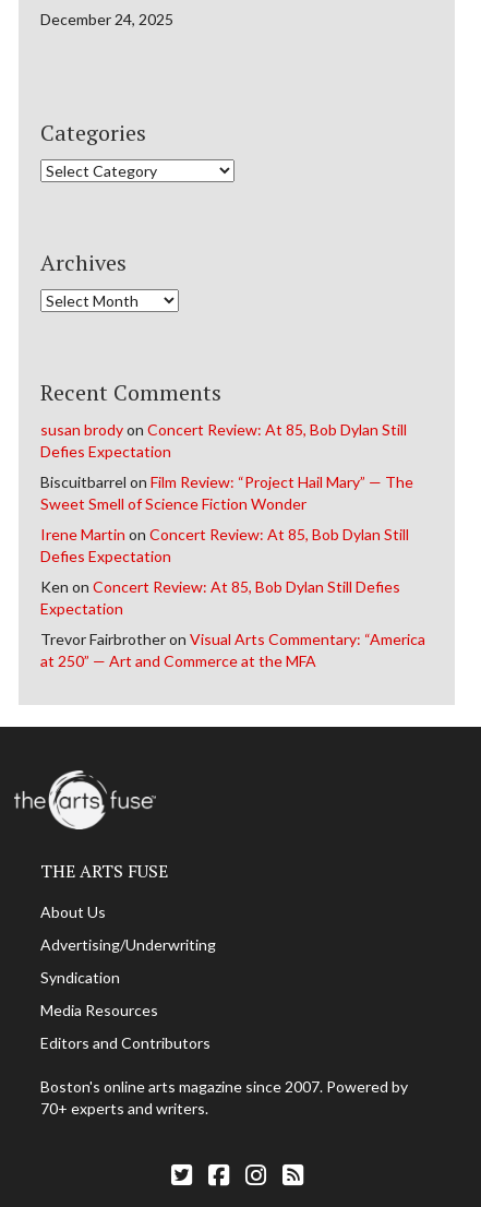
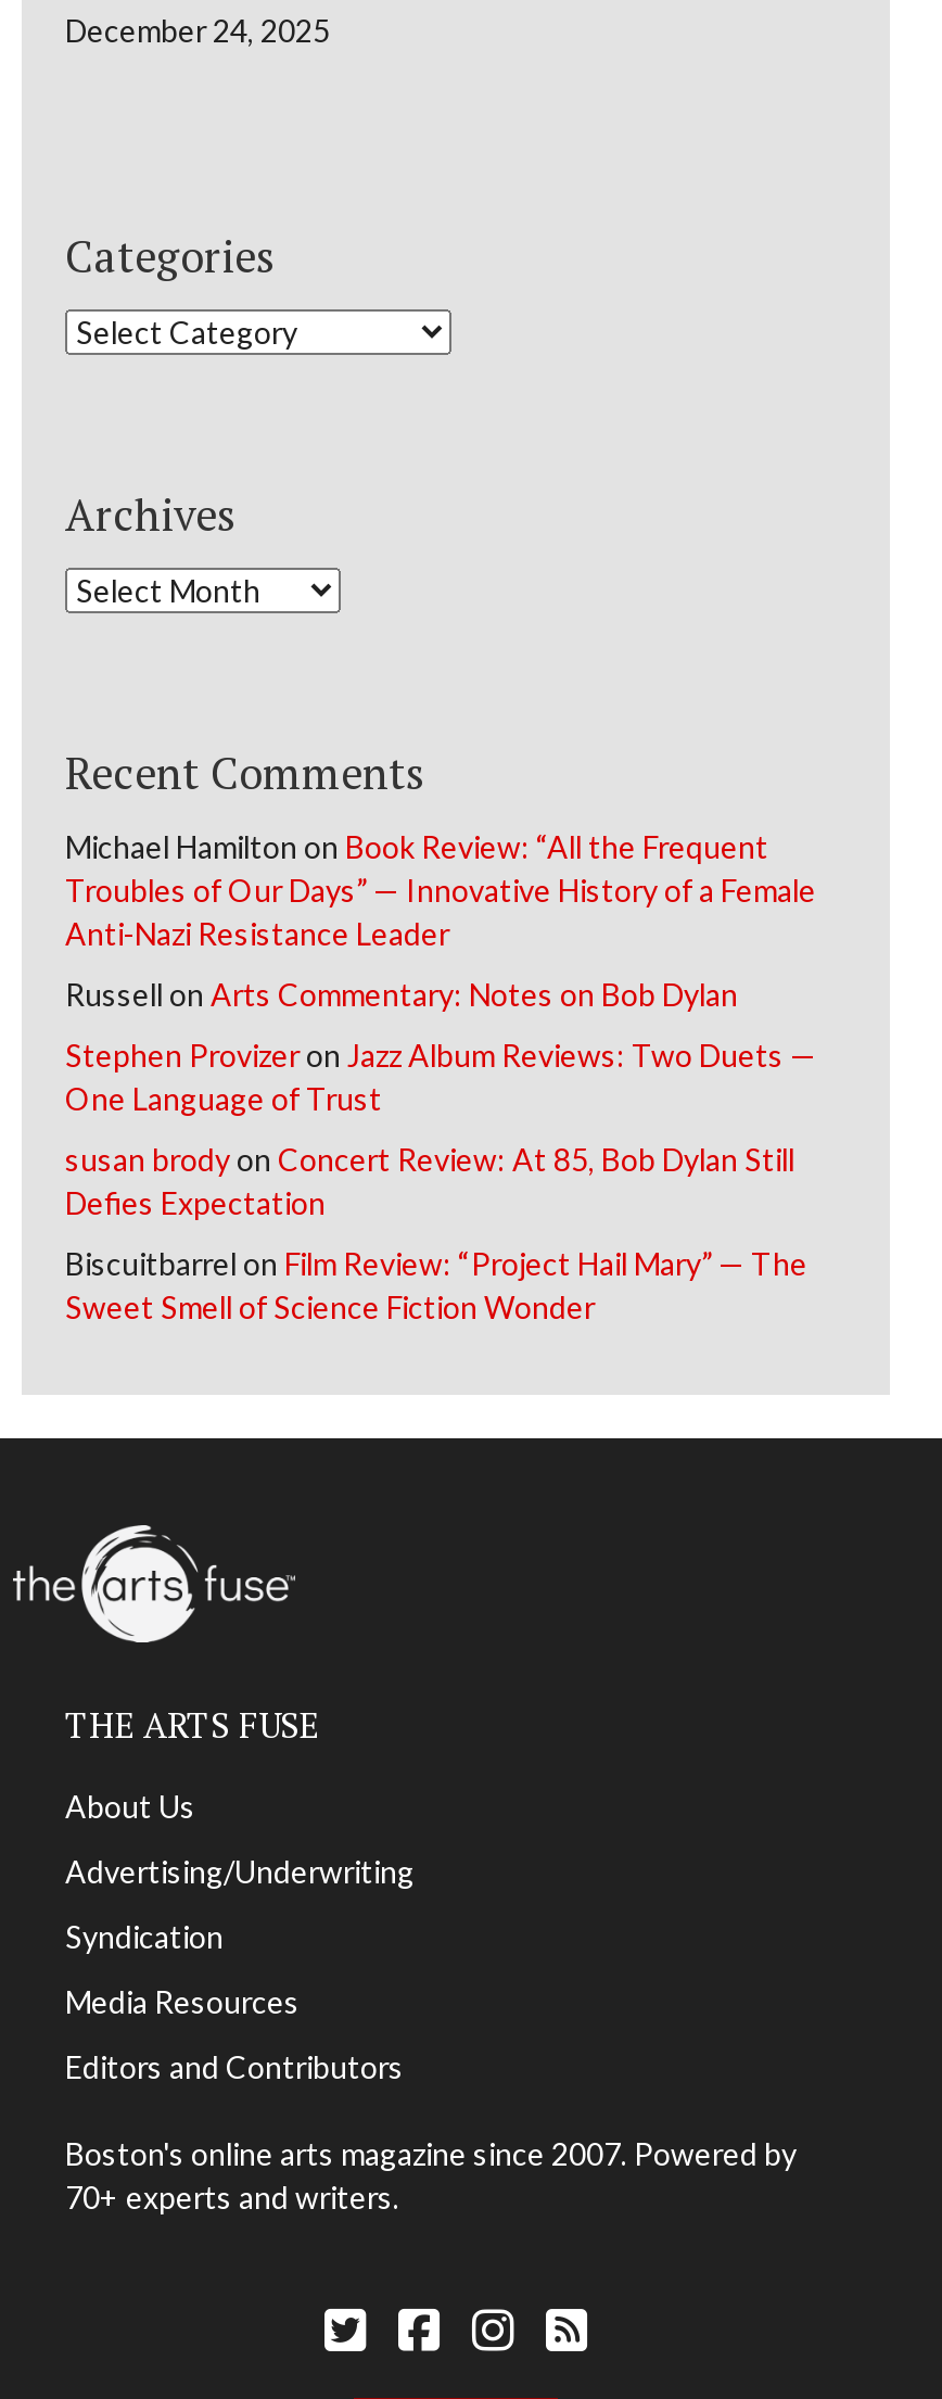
none -> [65,828,816,1117] Michael Hamilton on Book Review: “All the Frequent | Troubles of Our Days” — Innovative History of a Female | Anti-Nazi Resistance Leader | Russell on Arts Commentary: Notes on Bob Dylan | Stephen Provizer on Jazz Album Reviews: Two Duets — | One Language of Trust
moved [40,420,413,512] -> [65,1141,807,1326]: susan brody on Concert Review: At 85, Bob Dylan Still | Defies Expectation | Biscuitbarrel on Film Review: “Project Hail Mary” — The | Sweet Smell of Science Fiction Wonder
[40,524,425,670] Irene Martin on Concert Review: At 85, Bob Dylan Still | Defies Expectation | Ken on Concert Review: At 85, Bob Dylan Still Defies | Expectation | Trevor Fairbrother on Visual Arts Commentary: “America | at 250” — Art and Commerce at the MFA -> none

